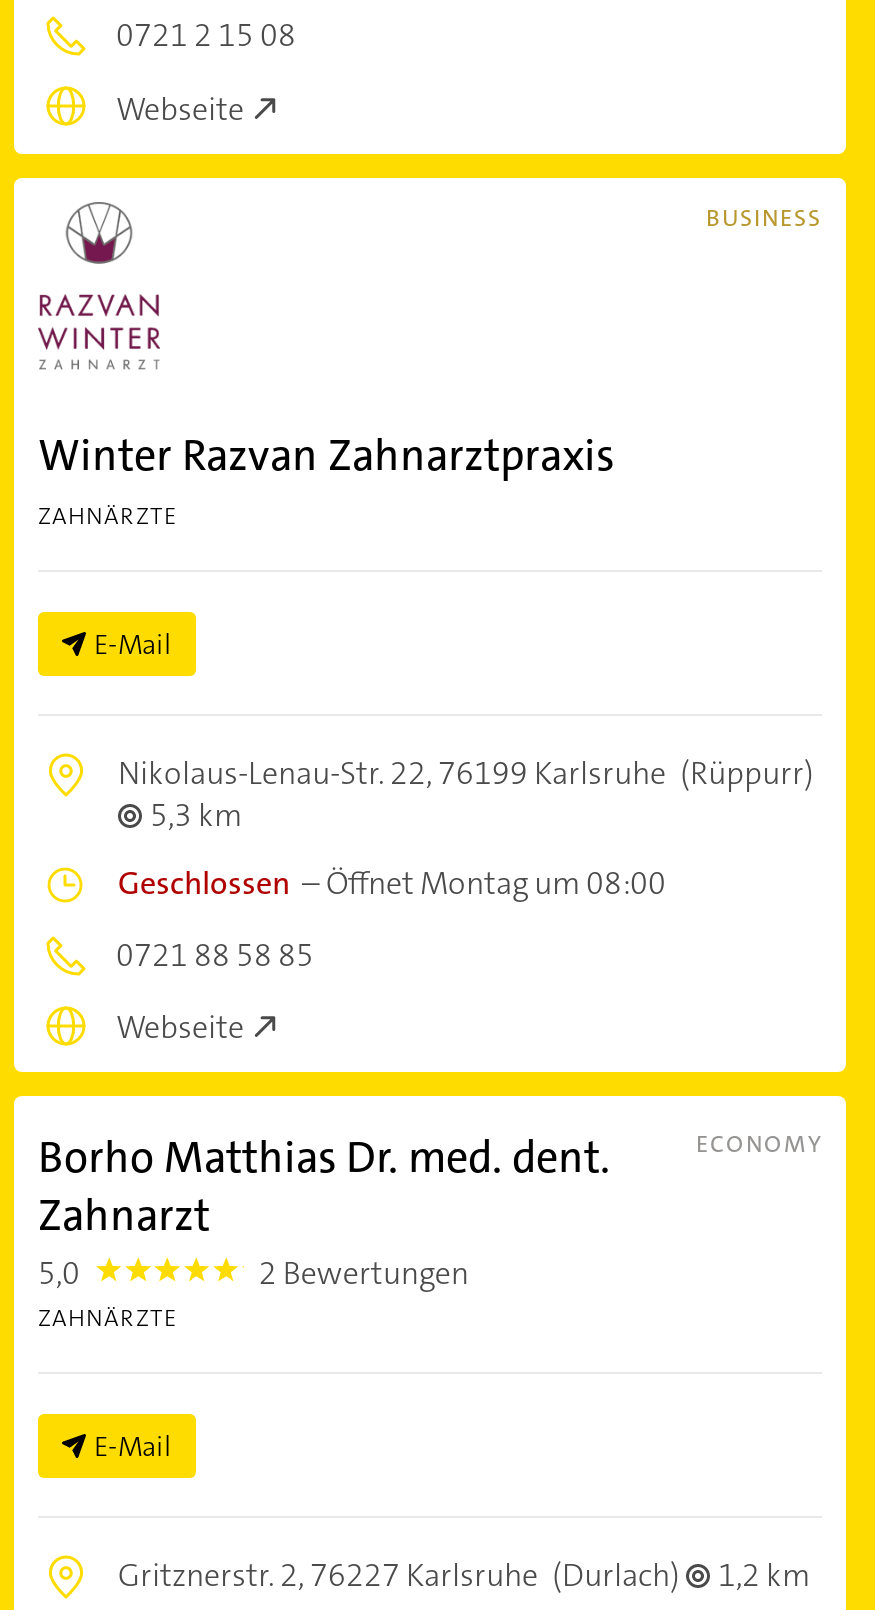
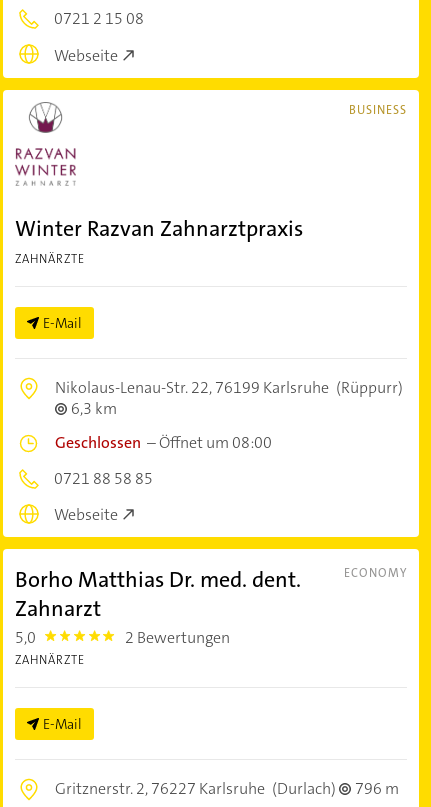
[150,793,242,835] 5,3 km -> [71,398,117,419] 6,3 km
[118,861,666,903] Geschlossen –Öffnet Montag um 08:00 -> [55,432,272,453] Geschlossen –Öffnet um 08:00
[118,1554,810,1596] Gritznerstr. 2, 76227 Karlsruhe (Durlach) 1,2 km -> [55,778,399,799] Gritznerstr. 2, 76227 Karlsruhe (Durlach) 796 m

